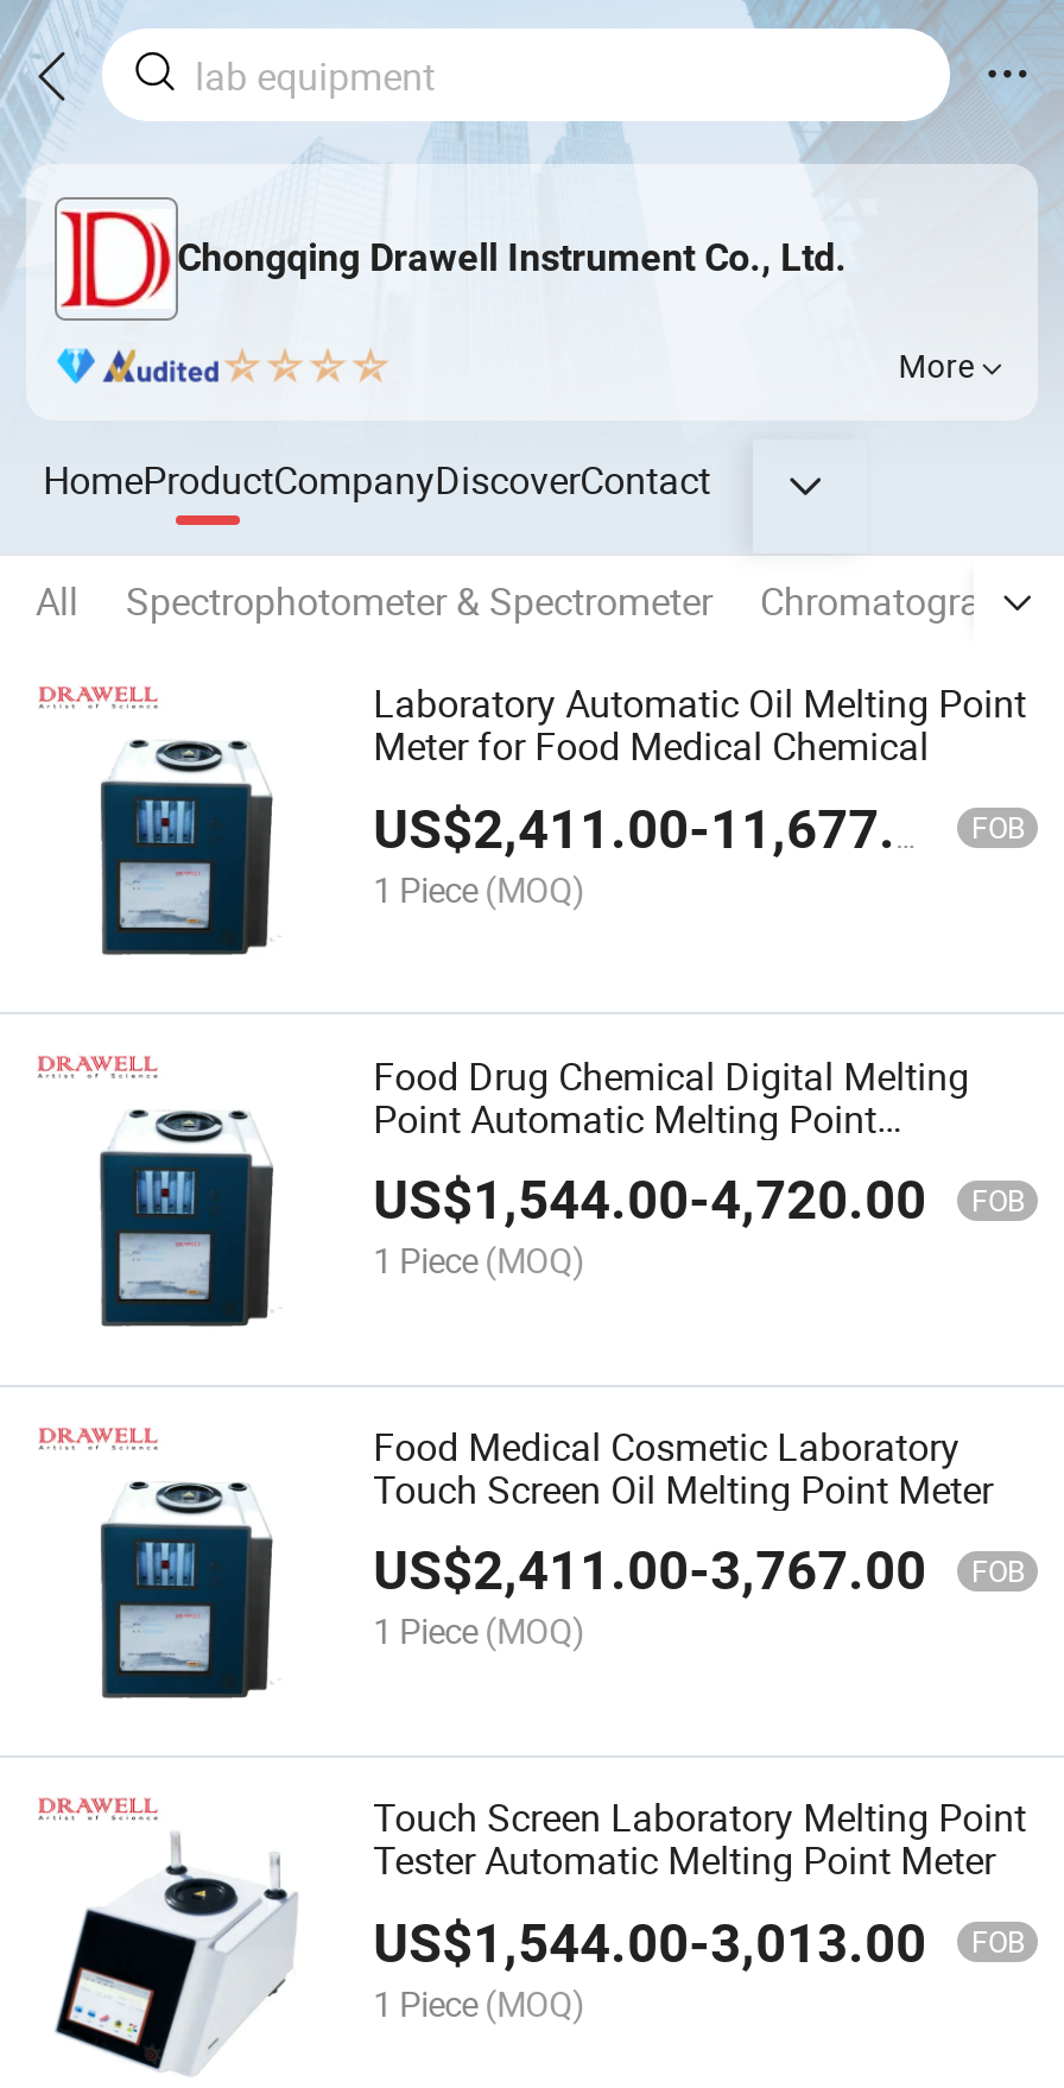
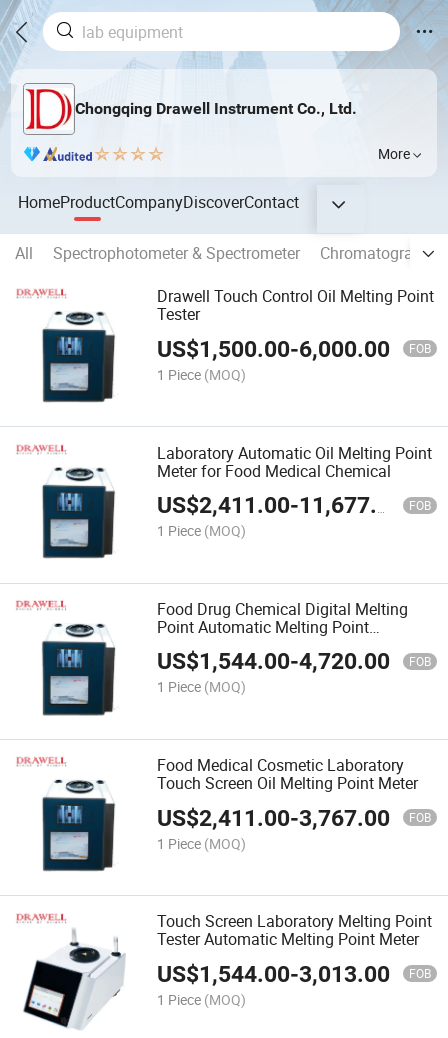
none -> [157,285,434,384] Drawell Touch Control Oil Melting Point | Tester | US$1,500.00-6,000.00 | FOB | 1 Piece (MOQ)

